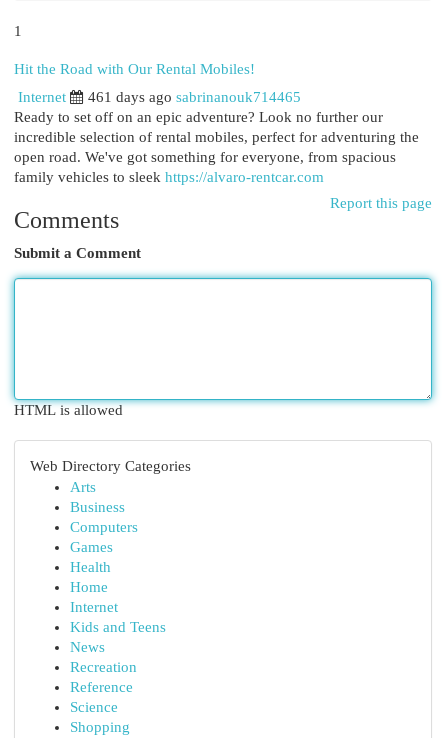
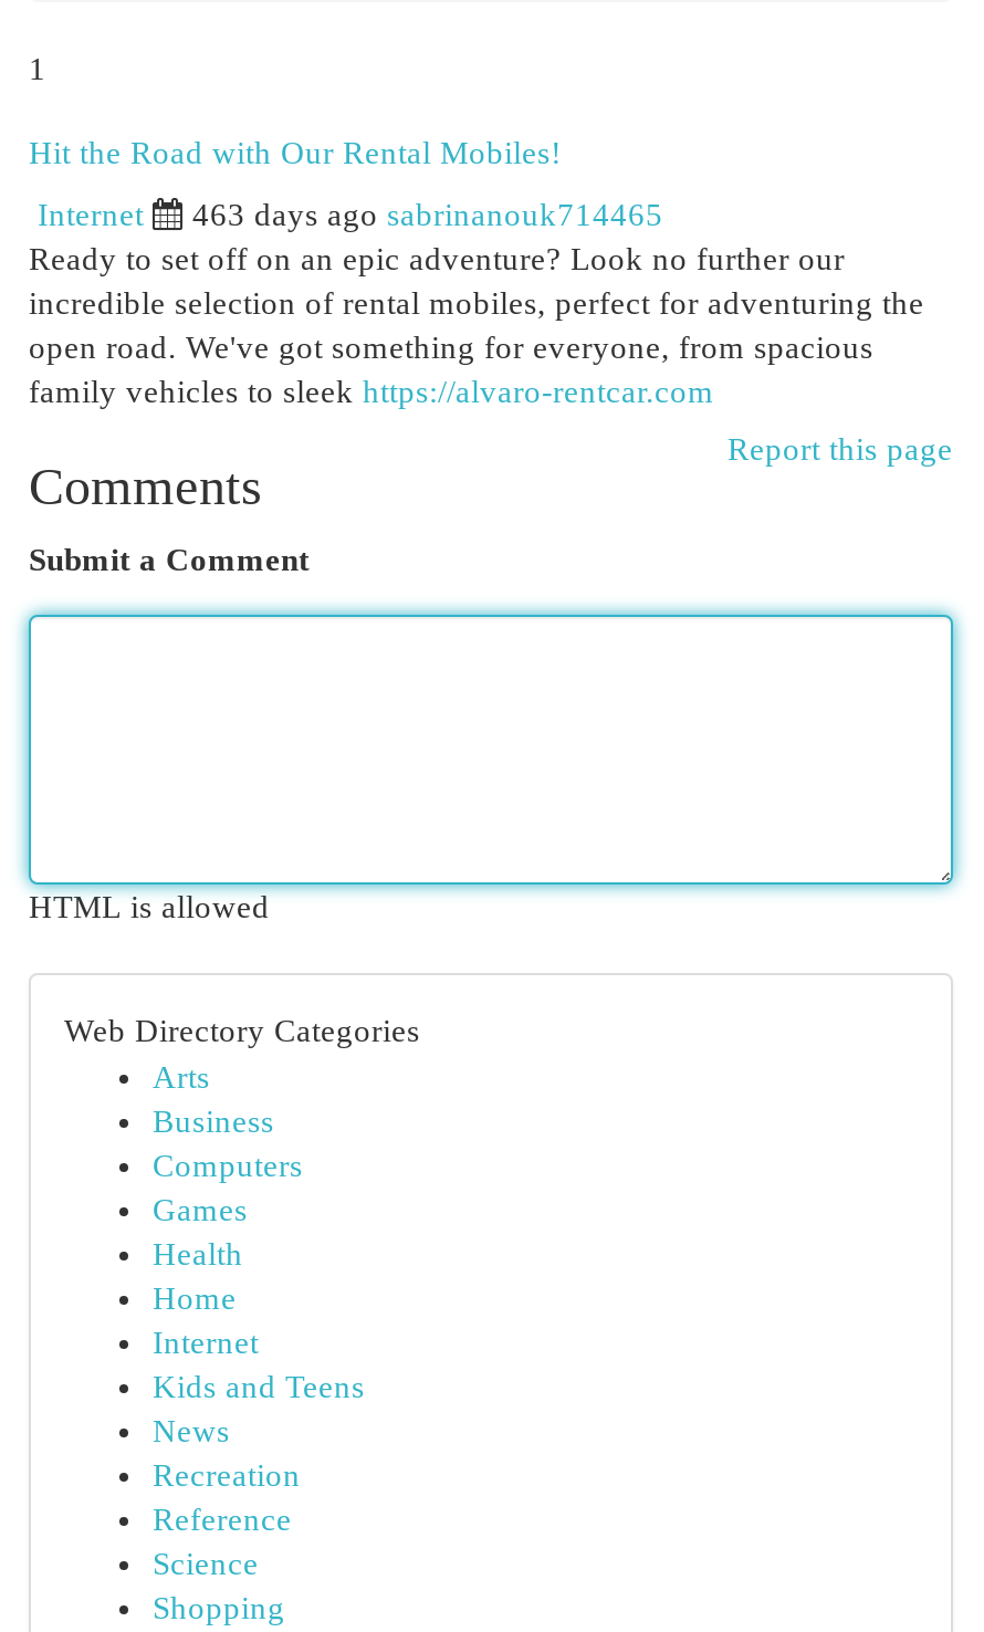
[88,89,301,105] 461 days ago sabrinanouk714465 -> [192,197,663,232] 463 days ago sabrinanouk714465

